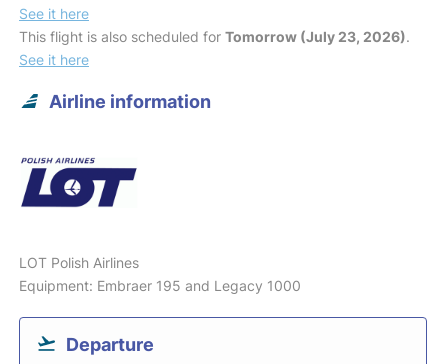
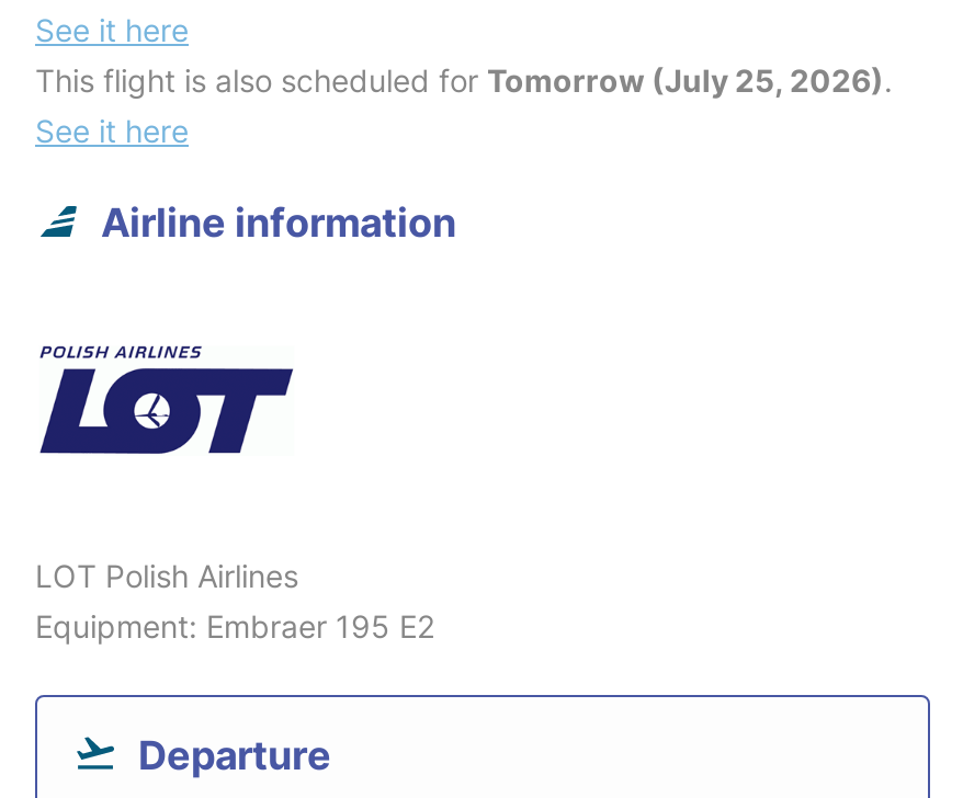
[19,28,410,45] This flight is also scheduled for Tomorrow (July 23, 2026). -> [35,61,893,99] This flight is also scheduled for Tomorrow (July 25, 2026).
[19,277,301,294] Equipment: Embraer 195 and Legacy 1000 -> [35,607,434,645] Equipment: Embraer 195 E2

